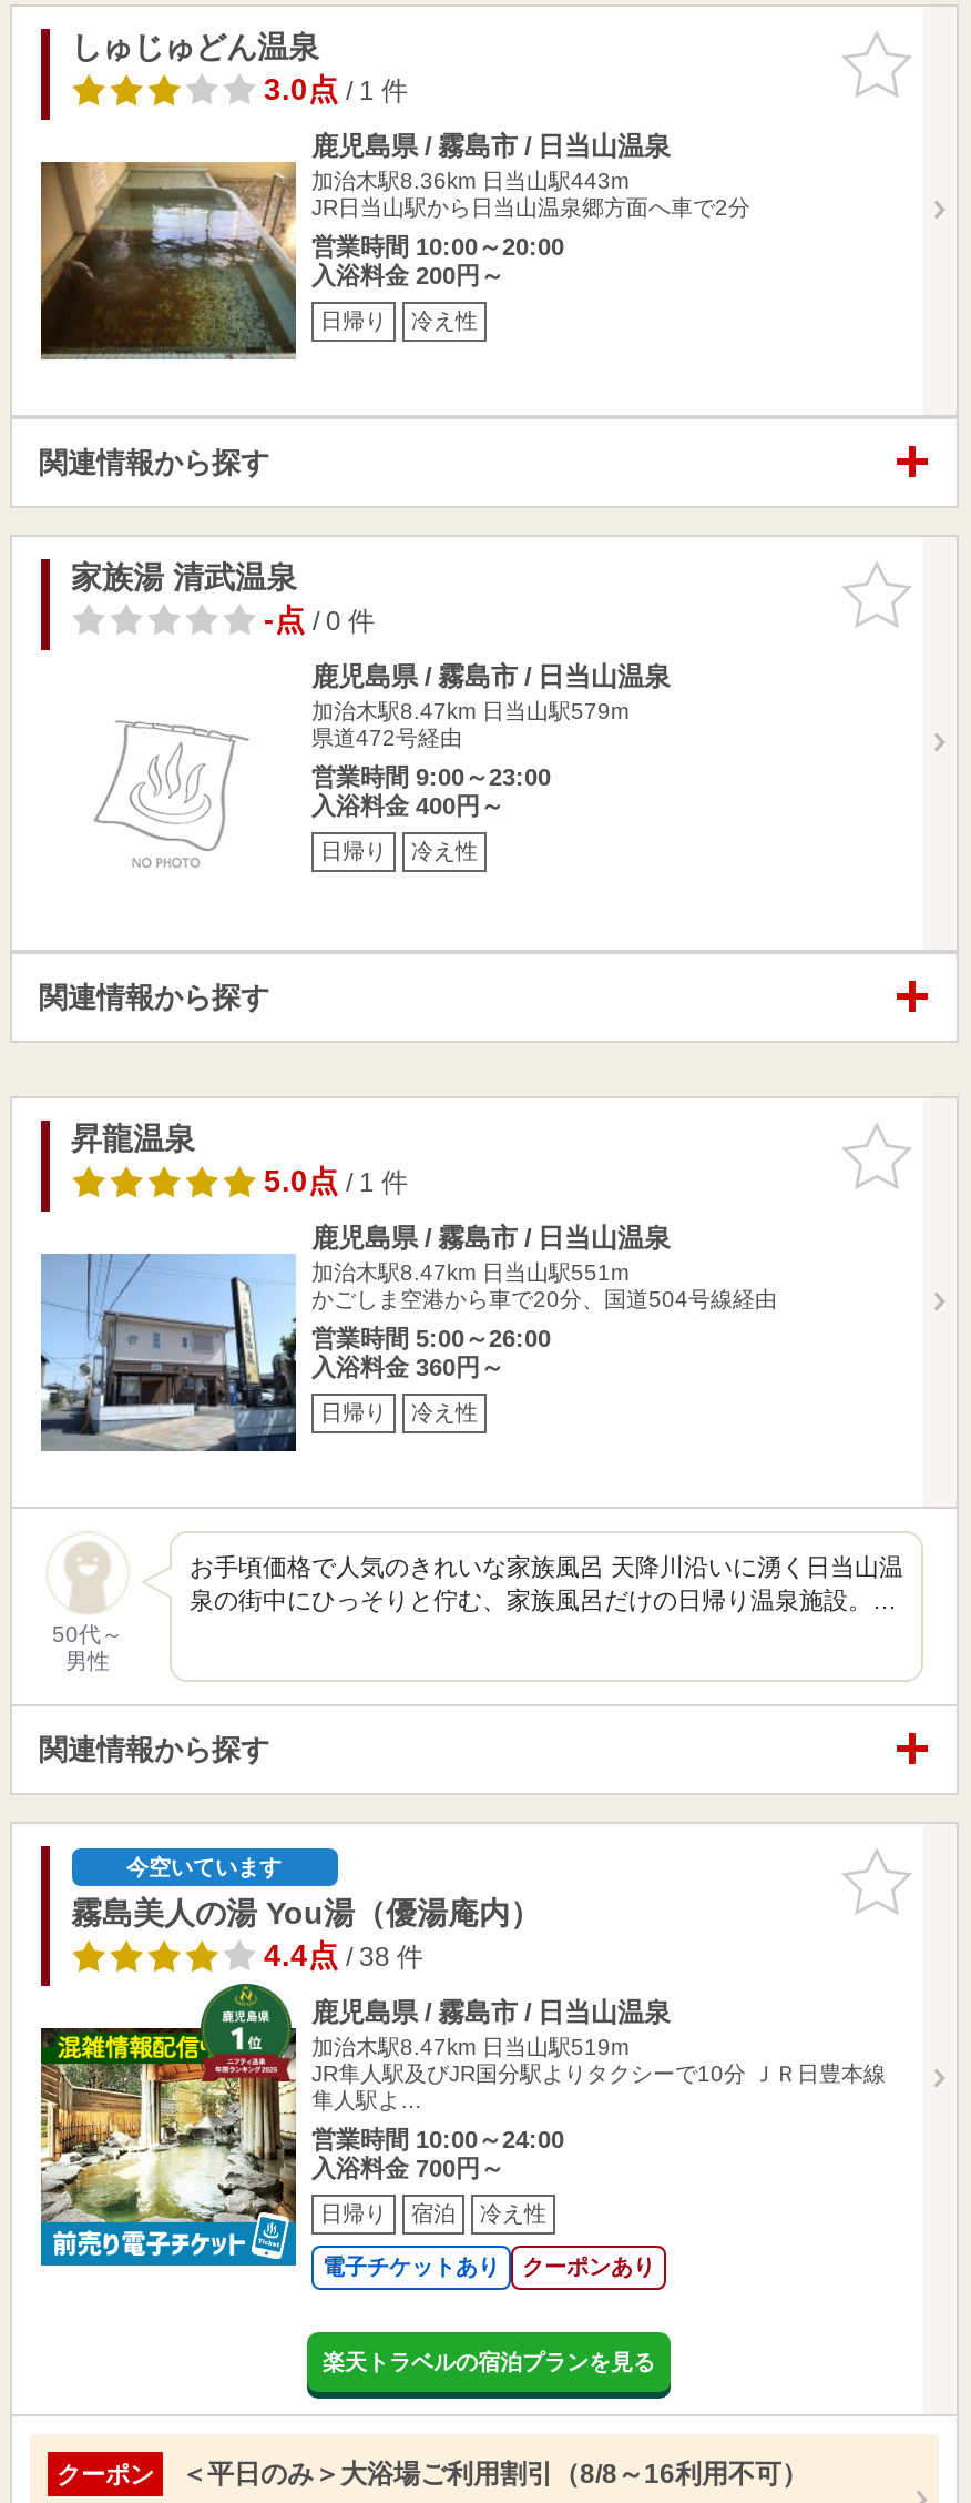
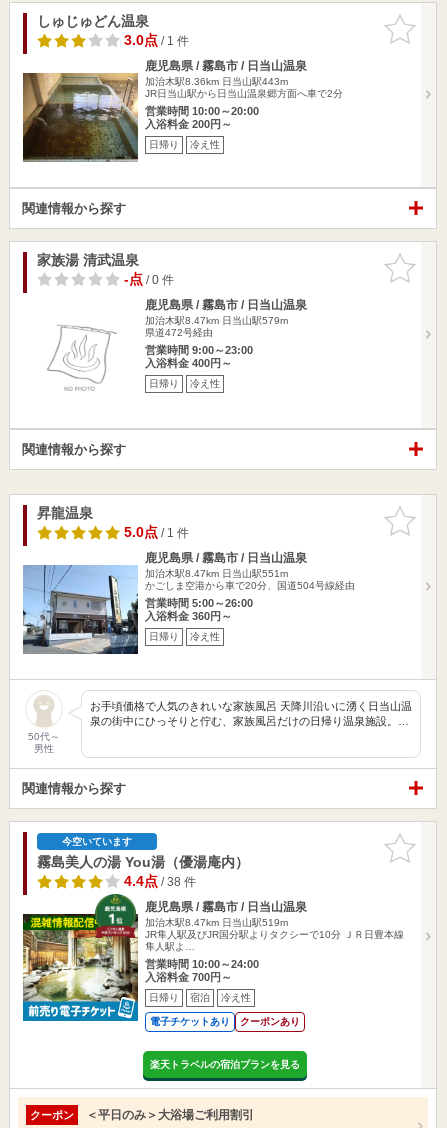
[181,2458,808,2489] ＜平日のみ＞大浴場ご利用割引（8/8～16利用不可） -> [86,1108,254,1122] ＜平日のみ＞大浴場ご利用割引

